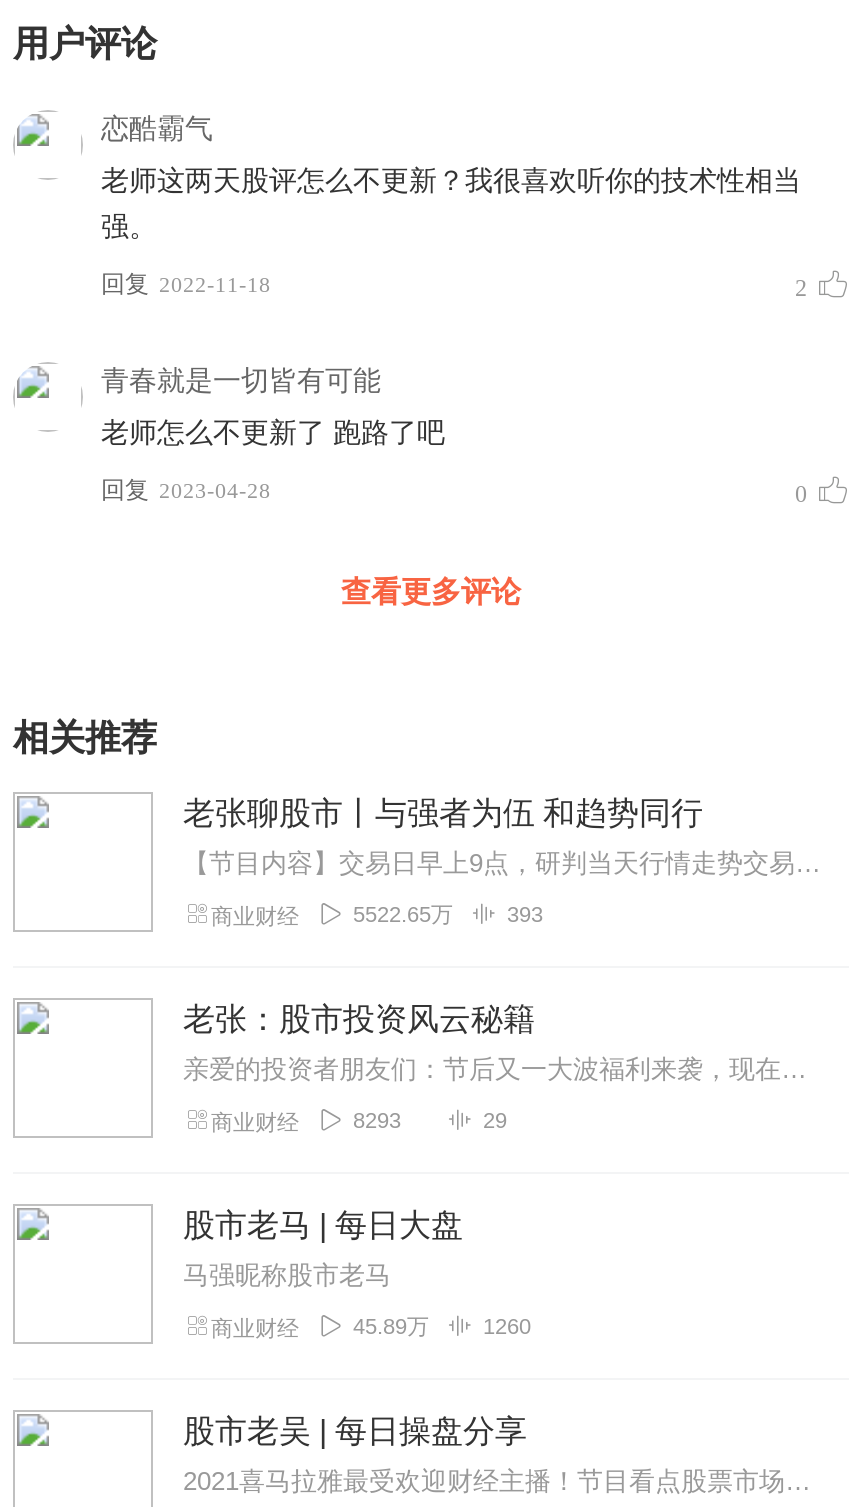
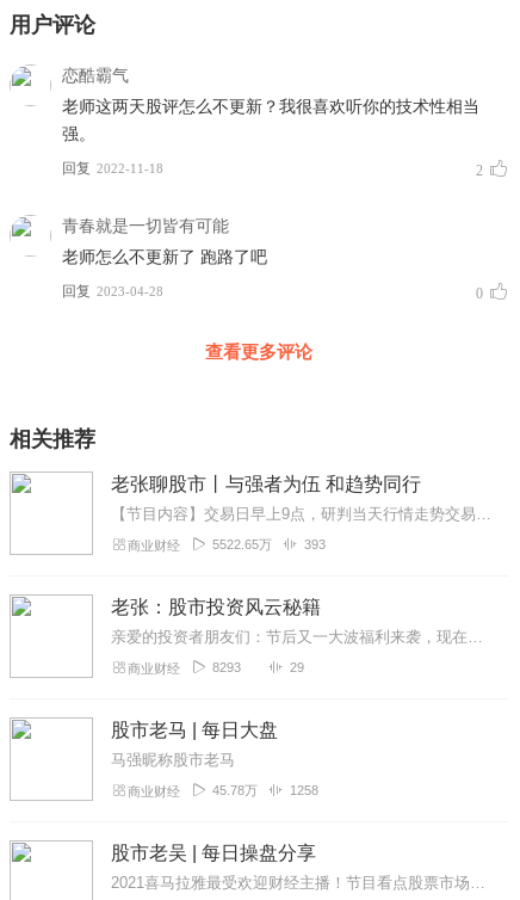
[353,1314,429,1338] 45.89万 -> [212,783,258,797] 45.78万
[483,1314,531,1338] 1260 -> [290,783,318,797] 1258

